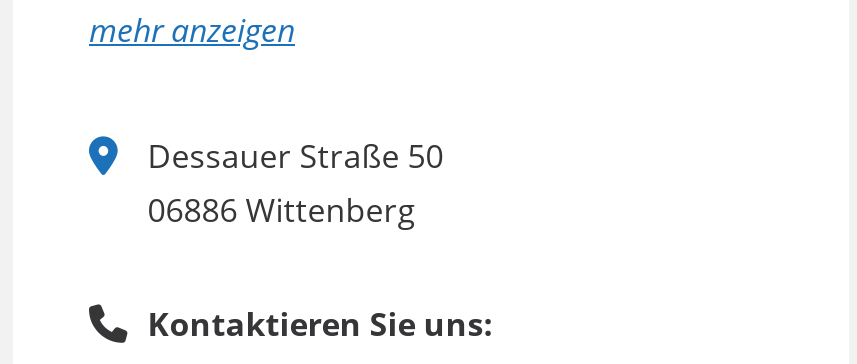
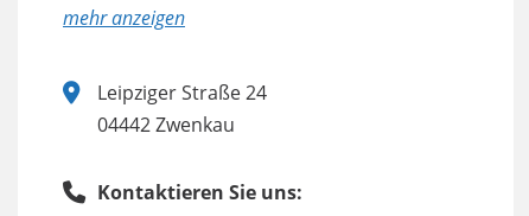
[147,134,443,232] Dessauer Straße 50 | 06886 Wittenberg -> [97,80,267,138] Leipziger Straße 24 | 04442 Zwenkau

